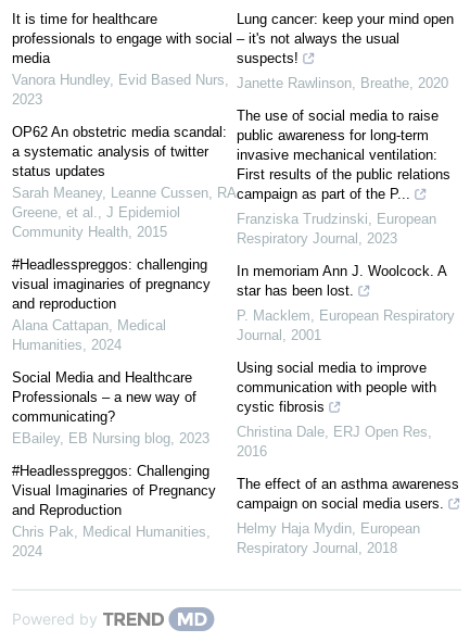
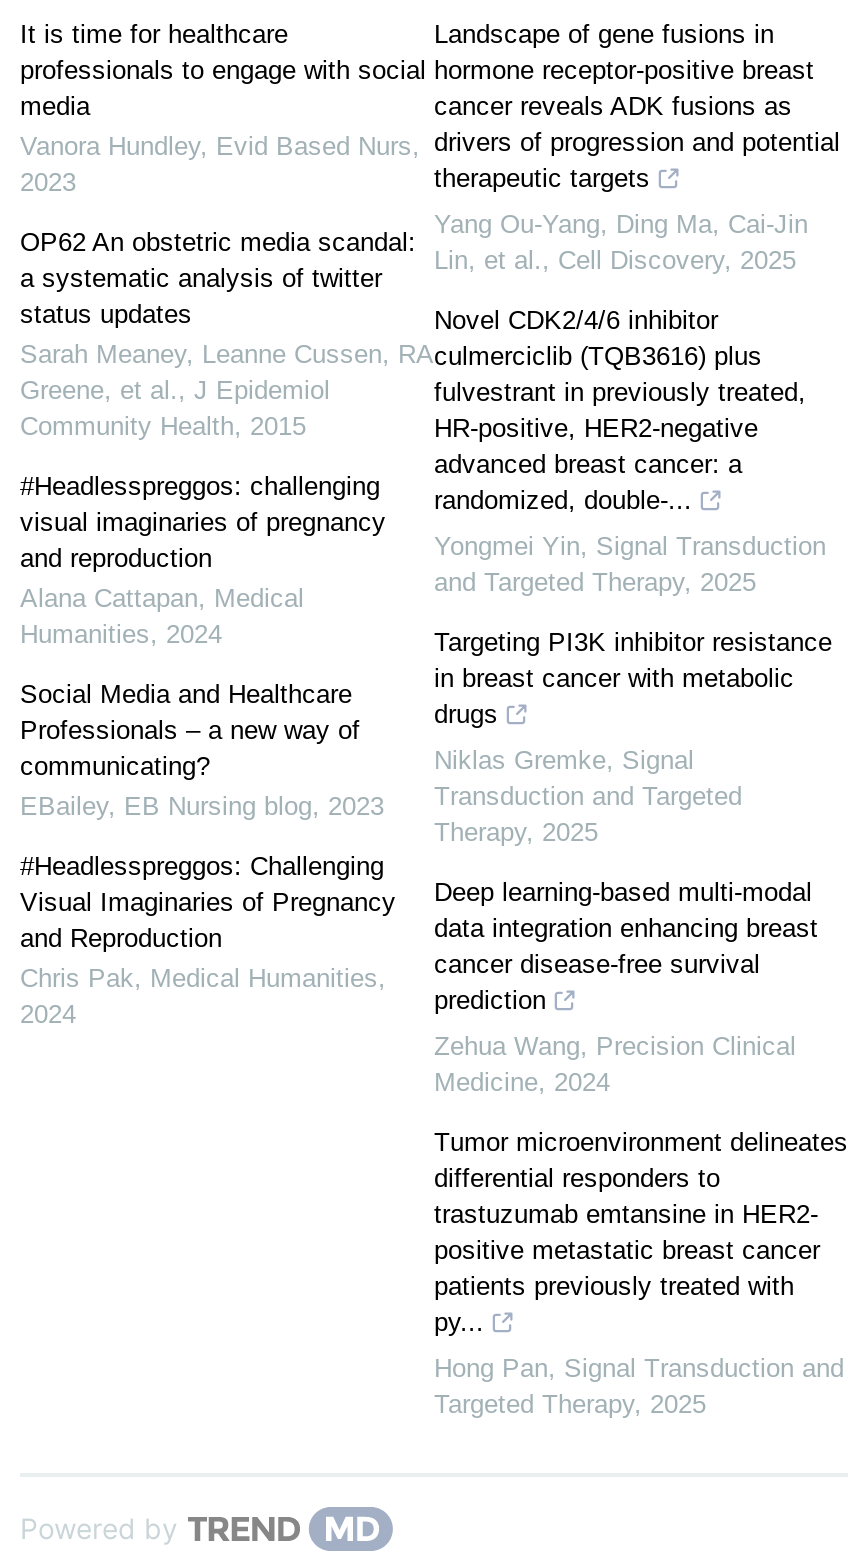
[237,11,454,67] Lung cancer: keep your mind open | – it's not always the usual | suspects! -> [434,20,840,194] Landscape of gene fusions in | hormone receptor-positive breast | cancer reveals ADK fusions as | drivers of progression and potential | therapeutic targets
[237,75,448,92] Janette Rawlinson, Breathe, 2020 -> [434,210,808,276] Yang Ou-Yang, Ding Ma, Cai-Jin | Lin, et al., Cell Discovery, 2025
[237,108,450,202] The use of social media to raise | public awareness for long-term | invasive mechanical ventilation: | First results of the public relations | campaign as part of the P... -> [434,306,806,516] Novel CDK2/4/6 inhibitor | culmerciclib (TQB3616) plus | fulvestrant in previously treated, | HR-positive, HER2-negative | advanced breast cancer: a | randomized, double-...
[237,211,436,247] Franziska Trudzinski, European | Respiratory Journal, 2023 -> [434,532,826,598] Yongmei Yin, Signal Transduction | and Targeted Therapy, 2025
[237,263,446,299] In memoriam Ann J. Woolcock. A | star has been lost. -> [434,628,832,730] Targeting PI3K inhibitor resistance | in breast cancer with metabolic | drugs
[237,308,455,344] P. Macklem, European Respiratory | Journal, 2001 -> [434,746,742,848] Niklas Gremke, Signal | Transduction and Targeted | Therapy, 2025
[237,360,436,415] Using social media to improve | communication with people with | cystic fibrosis -> [434,878,818,1016] Deep learning-based multi-modal | data integration enhancing breast | cancer disease-free survival | prediction
[237,424,432,460] Christina Dale, ERJ Open Res, | 2016 -> [434,1032,796,1098] Zehua Wang, Precision Clinical | Medicine, 2024
[237,476,459,512] The effect of an asthma awareness | campaign on social media users. -> [434,1128,848,1338] Tumor microenvironment delineates | differential responders to | trastuzumab emtansine in HER2- | positive metastatic breast cancer | patients previously treated with | py...
[237,521,420,557] Helmy Haja Mydin, European | Respiratory Journal, 2018 -> [434,1354,844,1420] Hong Pan, Signal Transduction and | Targeted Therapy, 2025

